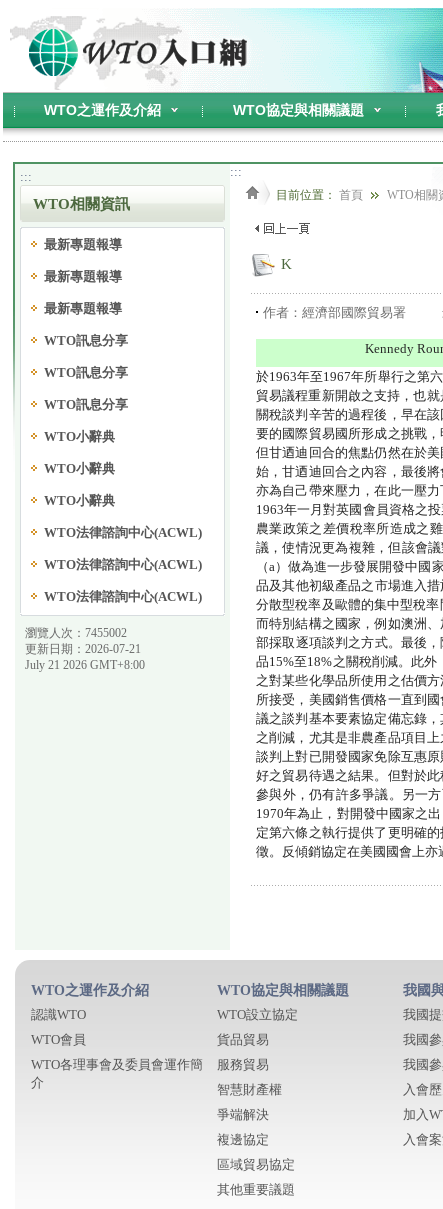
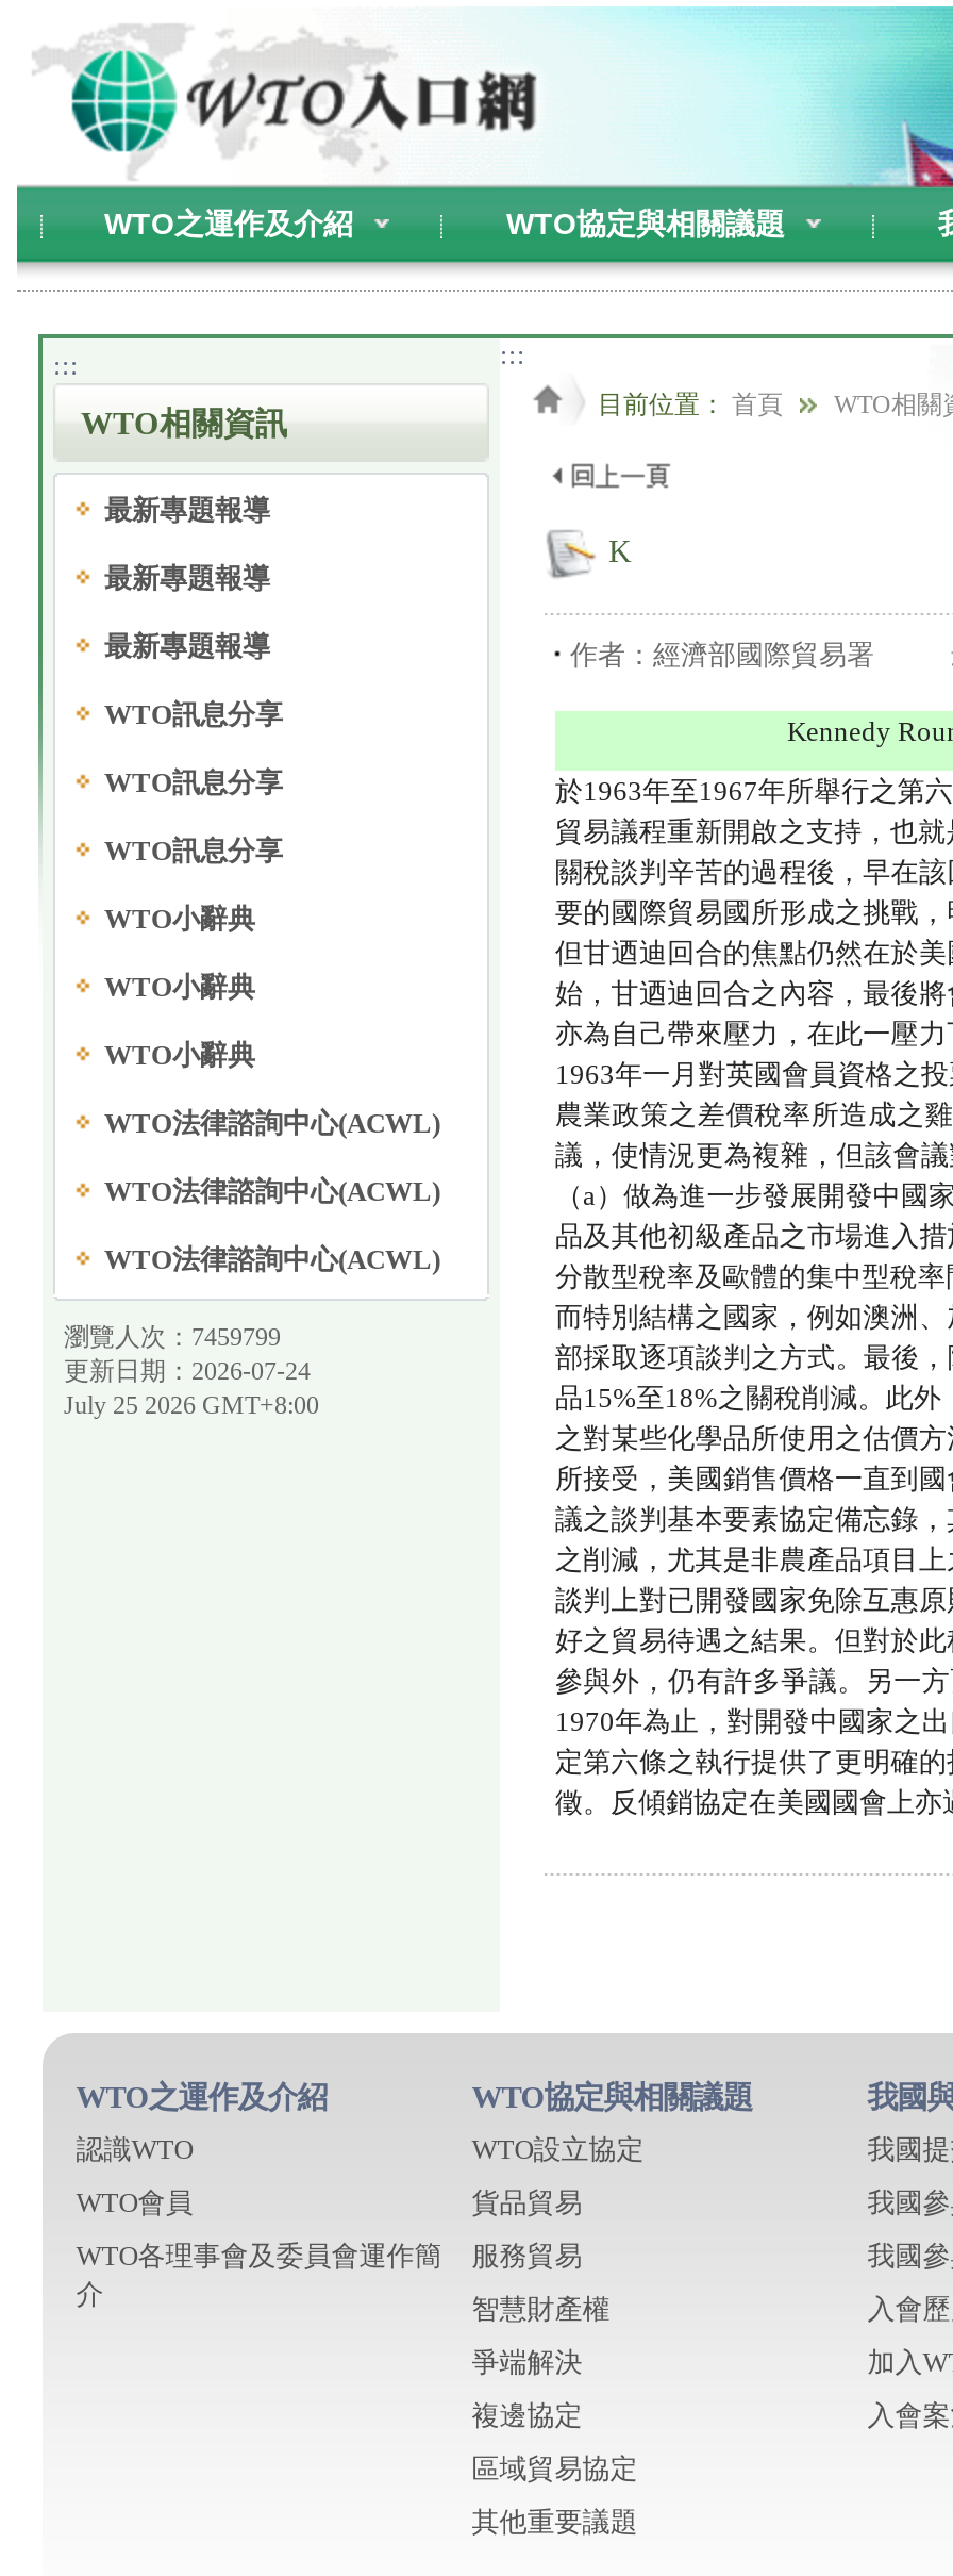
[25,626,127,640] 瀏覽人次：7455002 -> [64,1322,281,1352] 瀏覽人次：7459799
[25,642,141,656] 更新日期：2026-07-21 -> [64,1356,311,1386] 更新日期：2026-07-24
[25,658,145,672] July 21 2026 GMT+8:00 -> [64,1390,319,1420] July 25 2026 GMT+8:00

